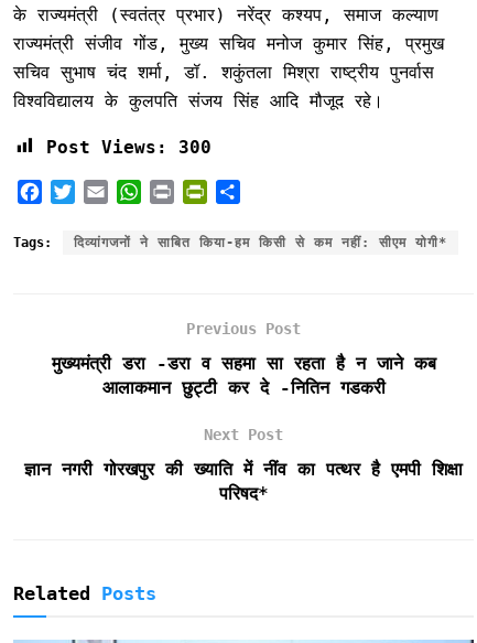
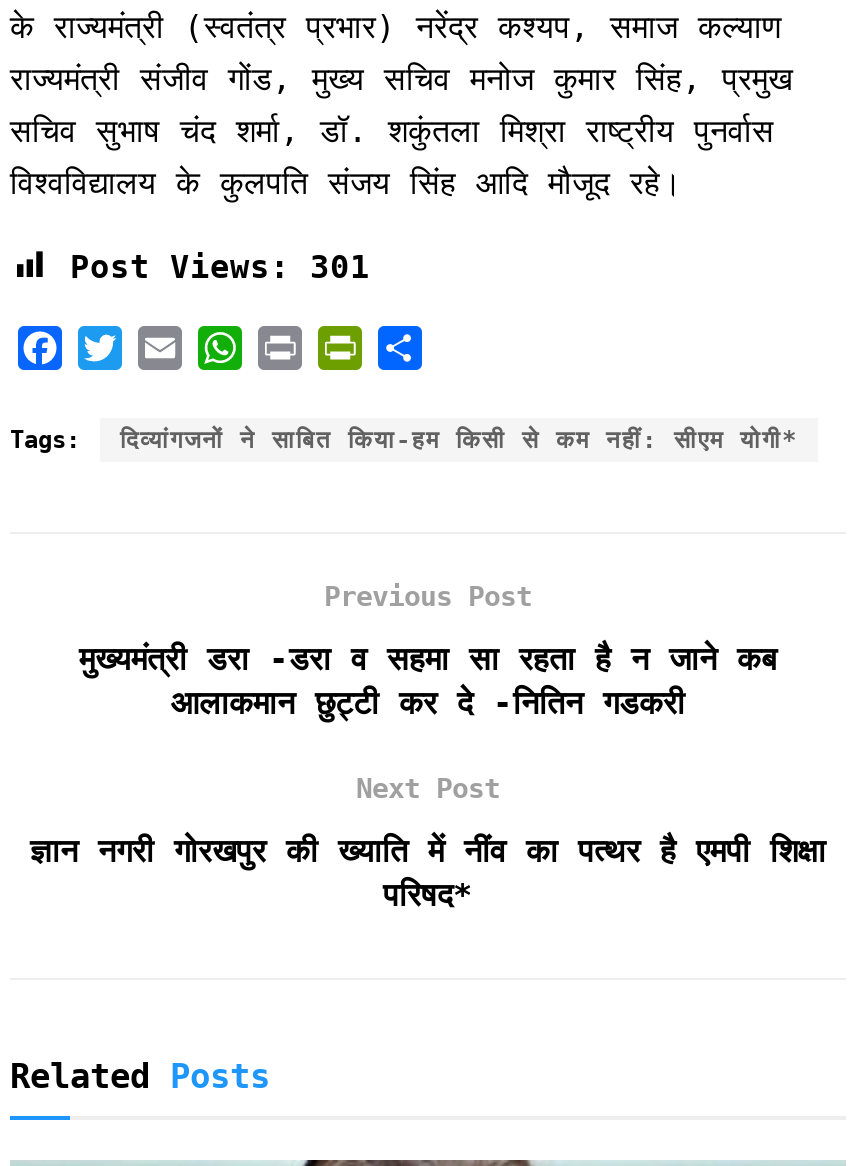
[46,137,212,157] Post Views: 300 -> [70,248,370,286] Post Views: 301

